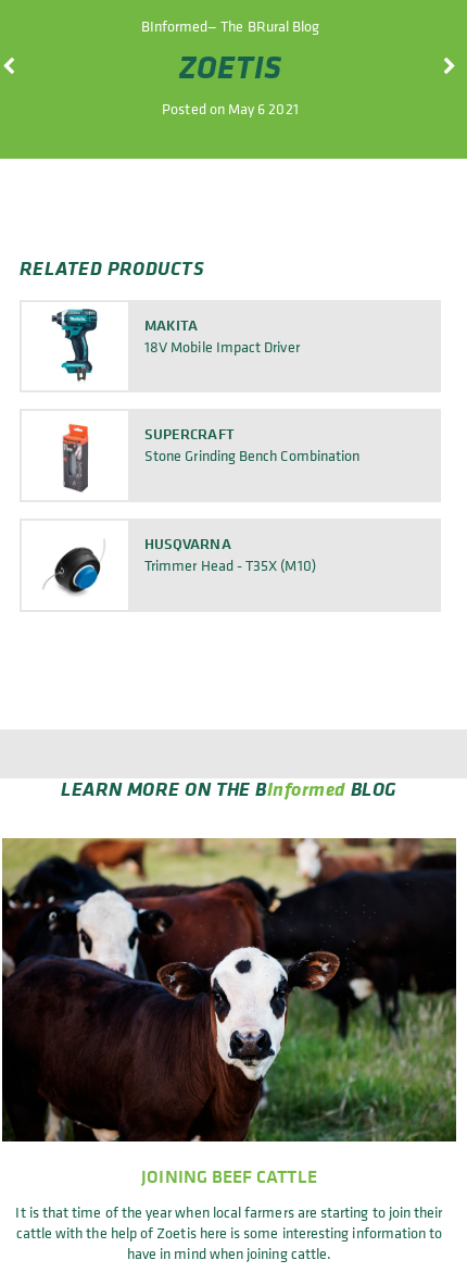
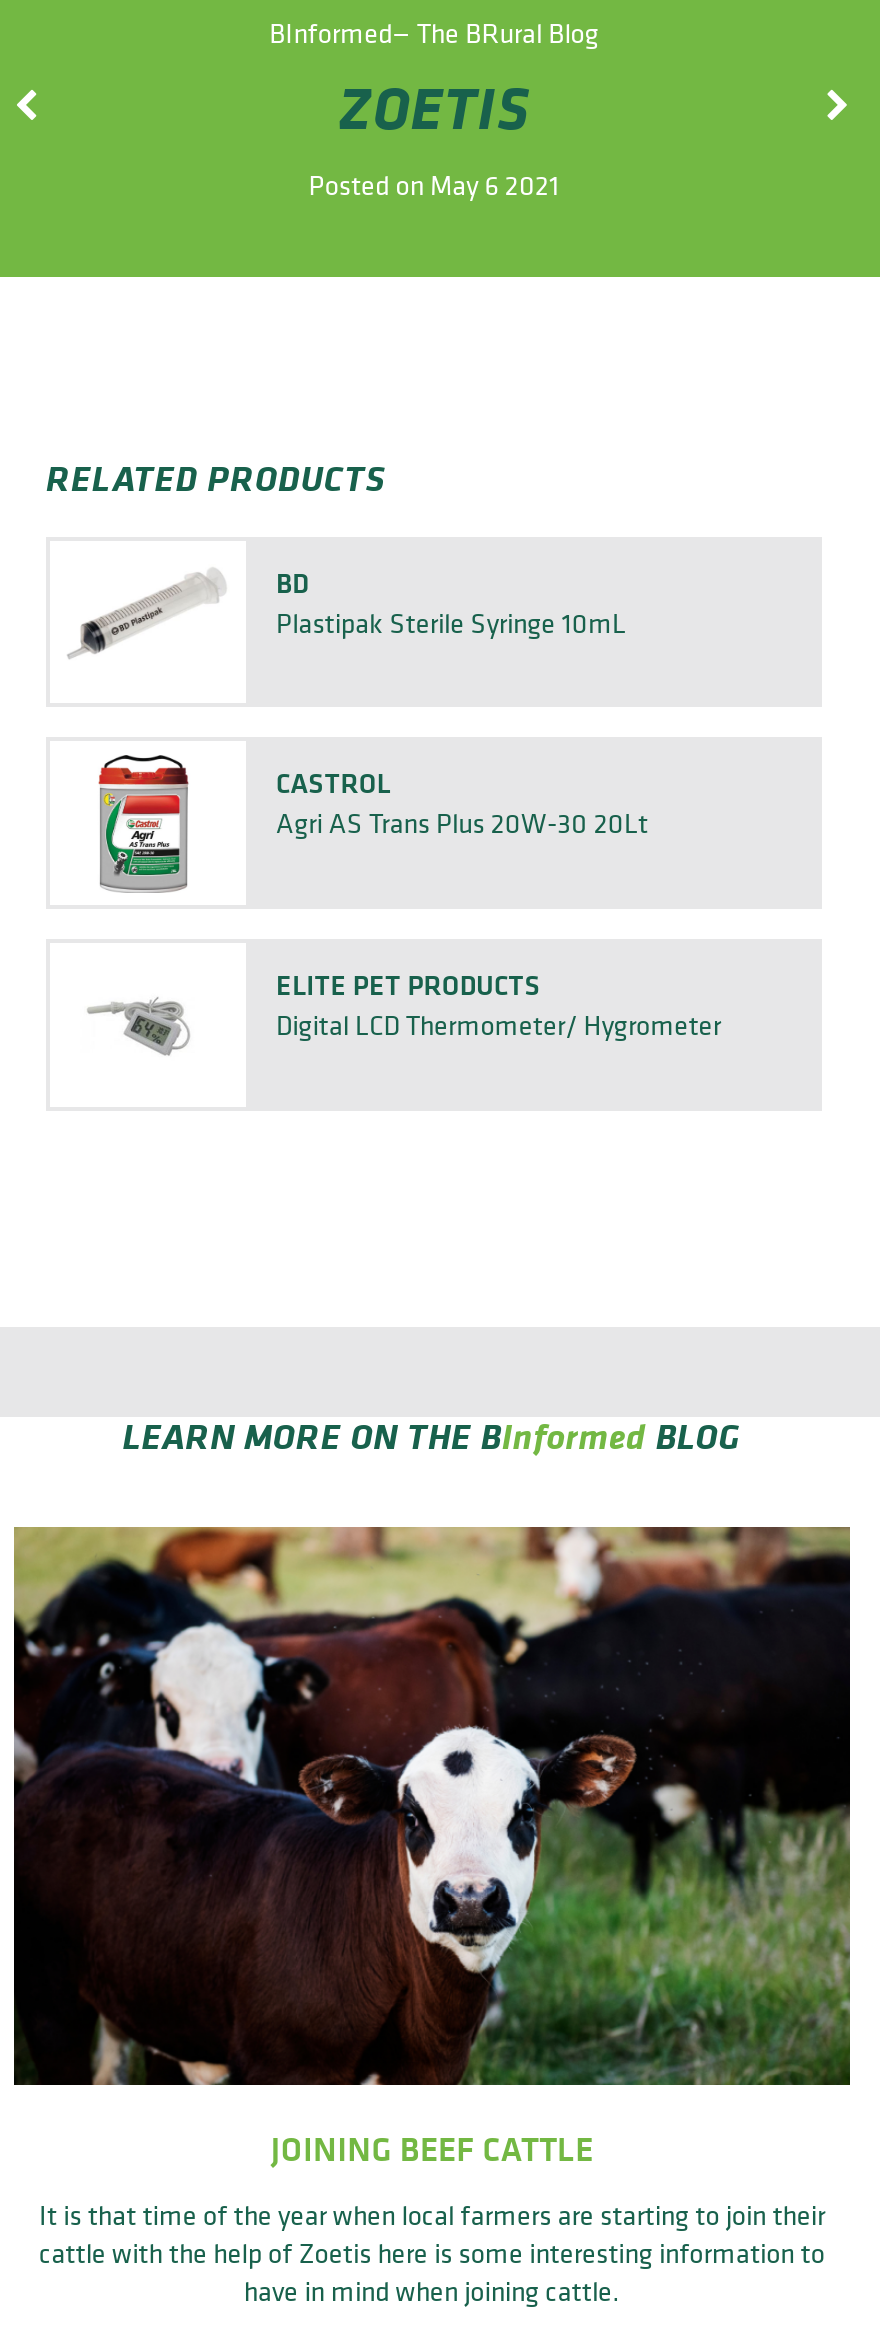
[37,308,299,382] [image] | MAKITA | 18V Mobile Impact Driver -> [68,553,626,685] [image] | BD | Plastipak Sterile Syringe 10mL
[49,419,97,492] [image] -> [98,753,190,893] [image]
[144,423,360,466] SUPERCRAFT | Stone Grinding Bench Combination -> [276,764,648,842] CASTROL | Agri AS Trans Plus 20W-30 20Lt
[144,533,316,575] HUSQVARNA | Trimmer Head - T35X (M10) -> [276,966,721,1044] ELITE PET PRODUCTS | Digital LCD Thermometer/ Hygrometer
[43,547,101,596] [image] -> [86,993,194,1079] [image]

